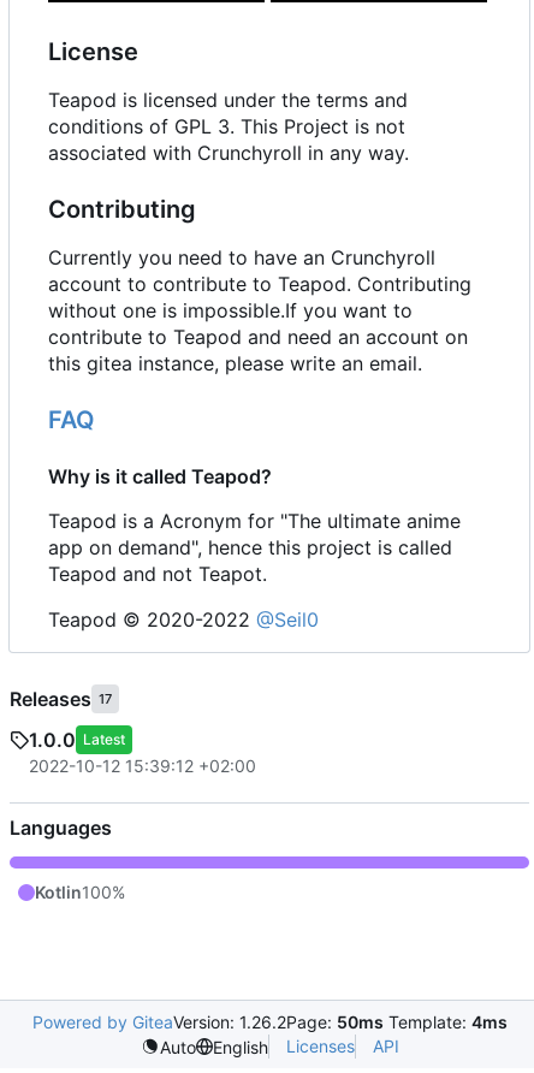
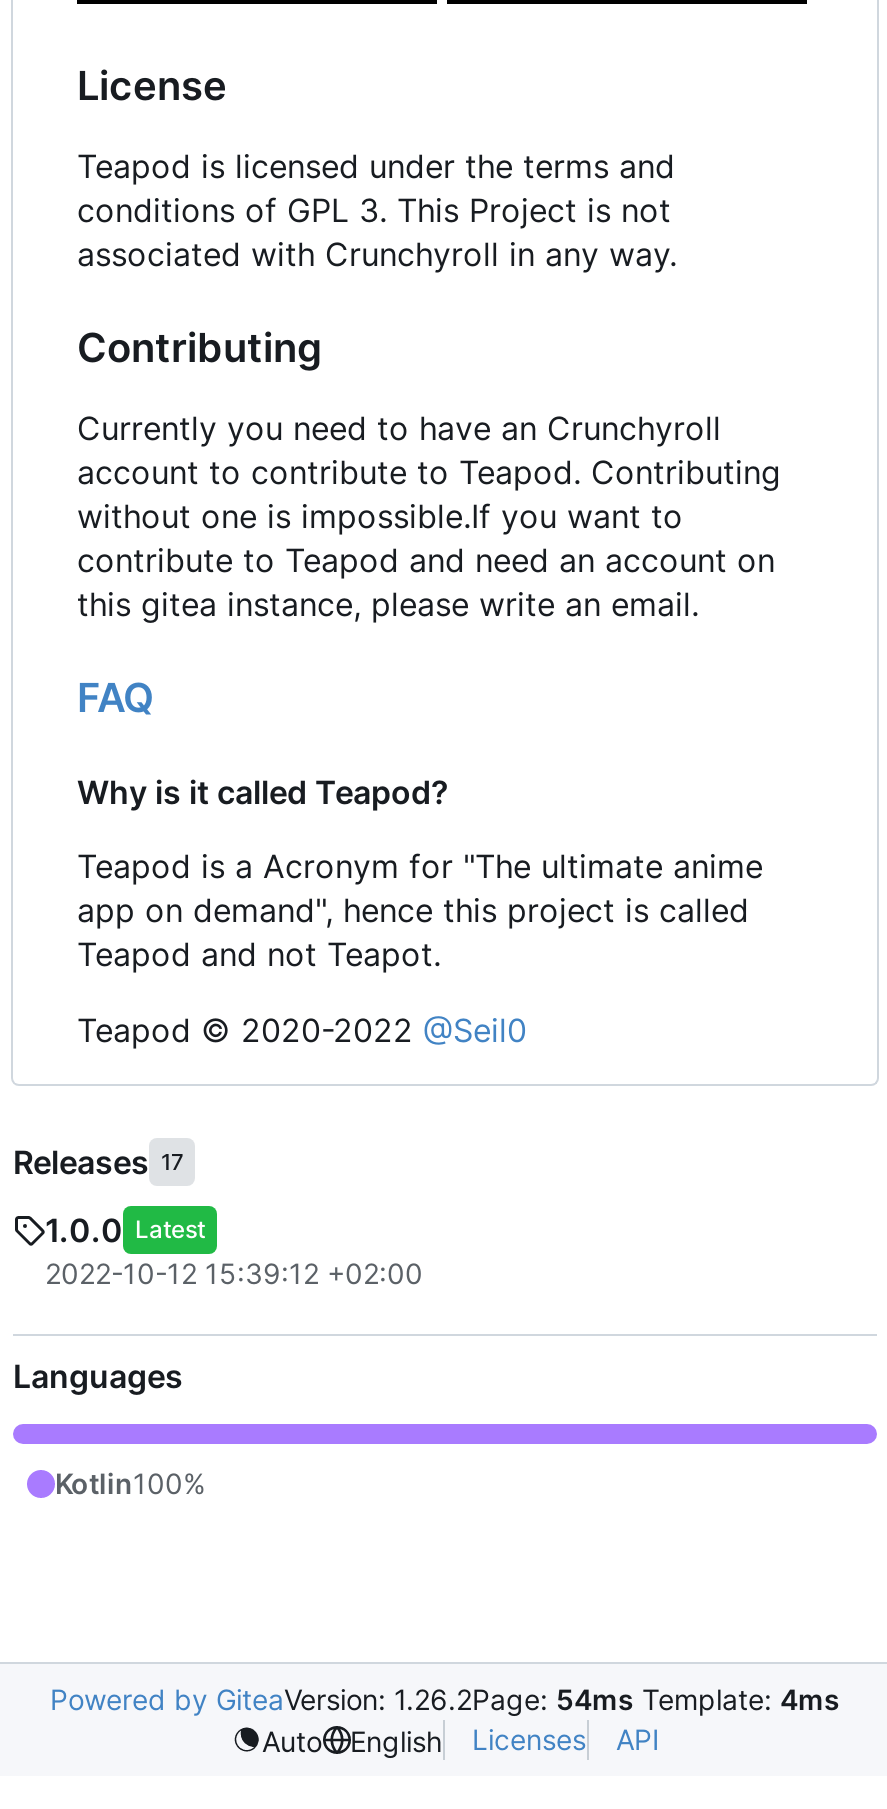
[32,1012,507,1032] Powered by GiteaVersion: 1.26.2Page: 50ms Template: 4ms -> [50,1682,840,1716] Powered by GiteaVersion: 1.26.2Page: 54ms Template: 4ms

